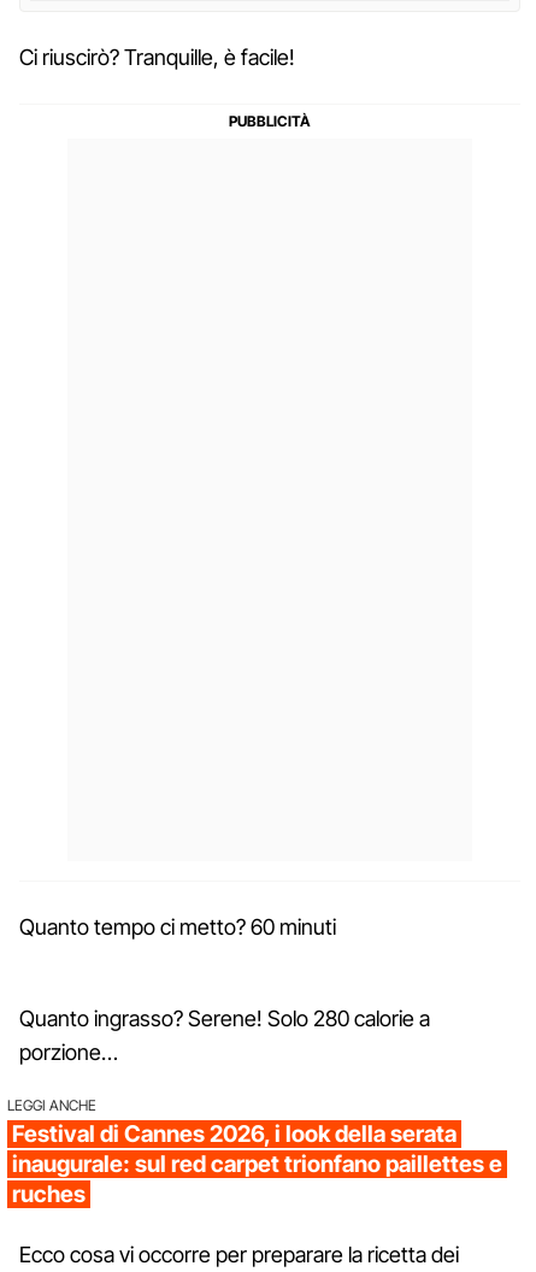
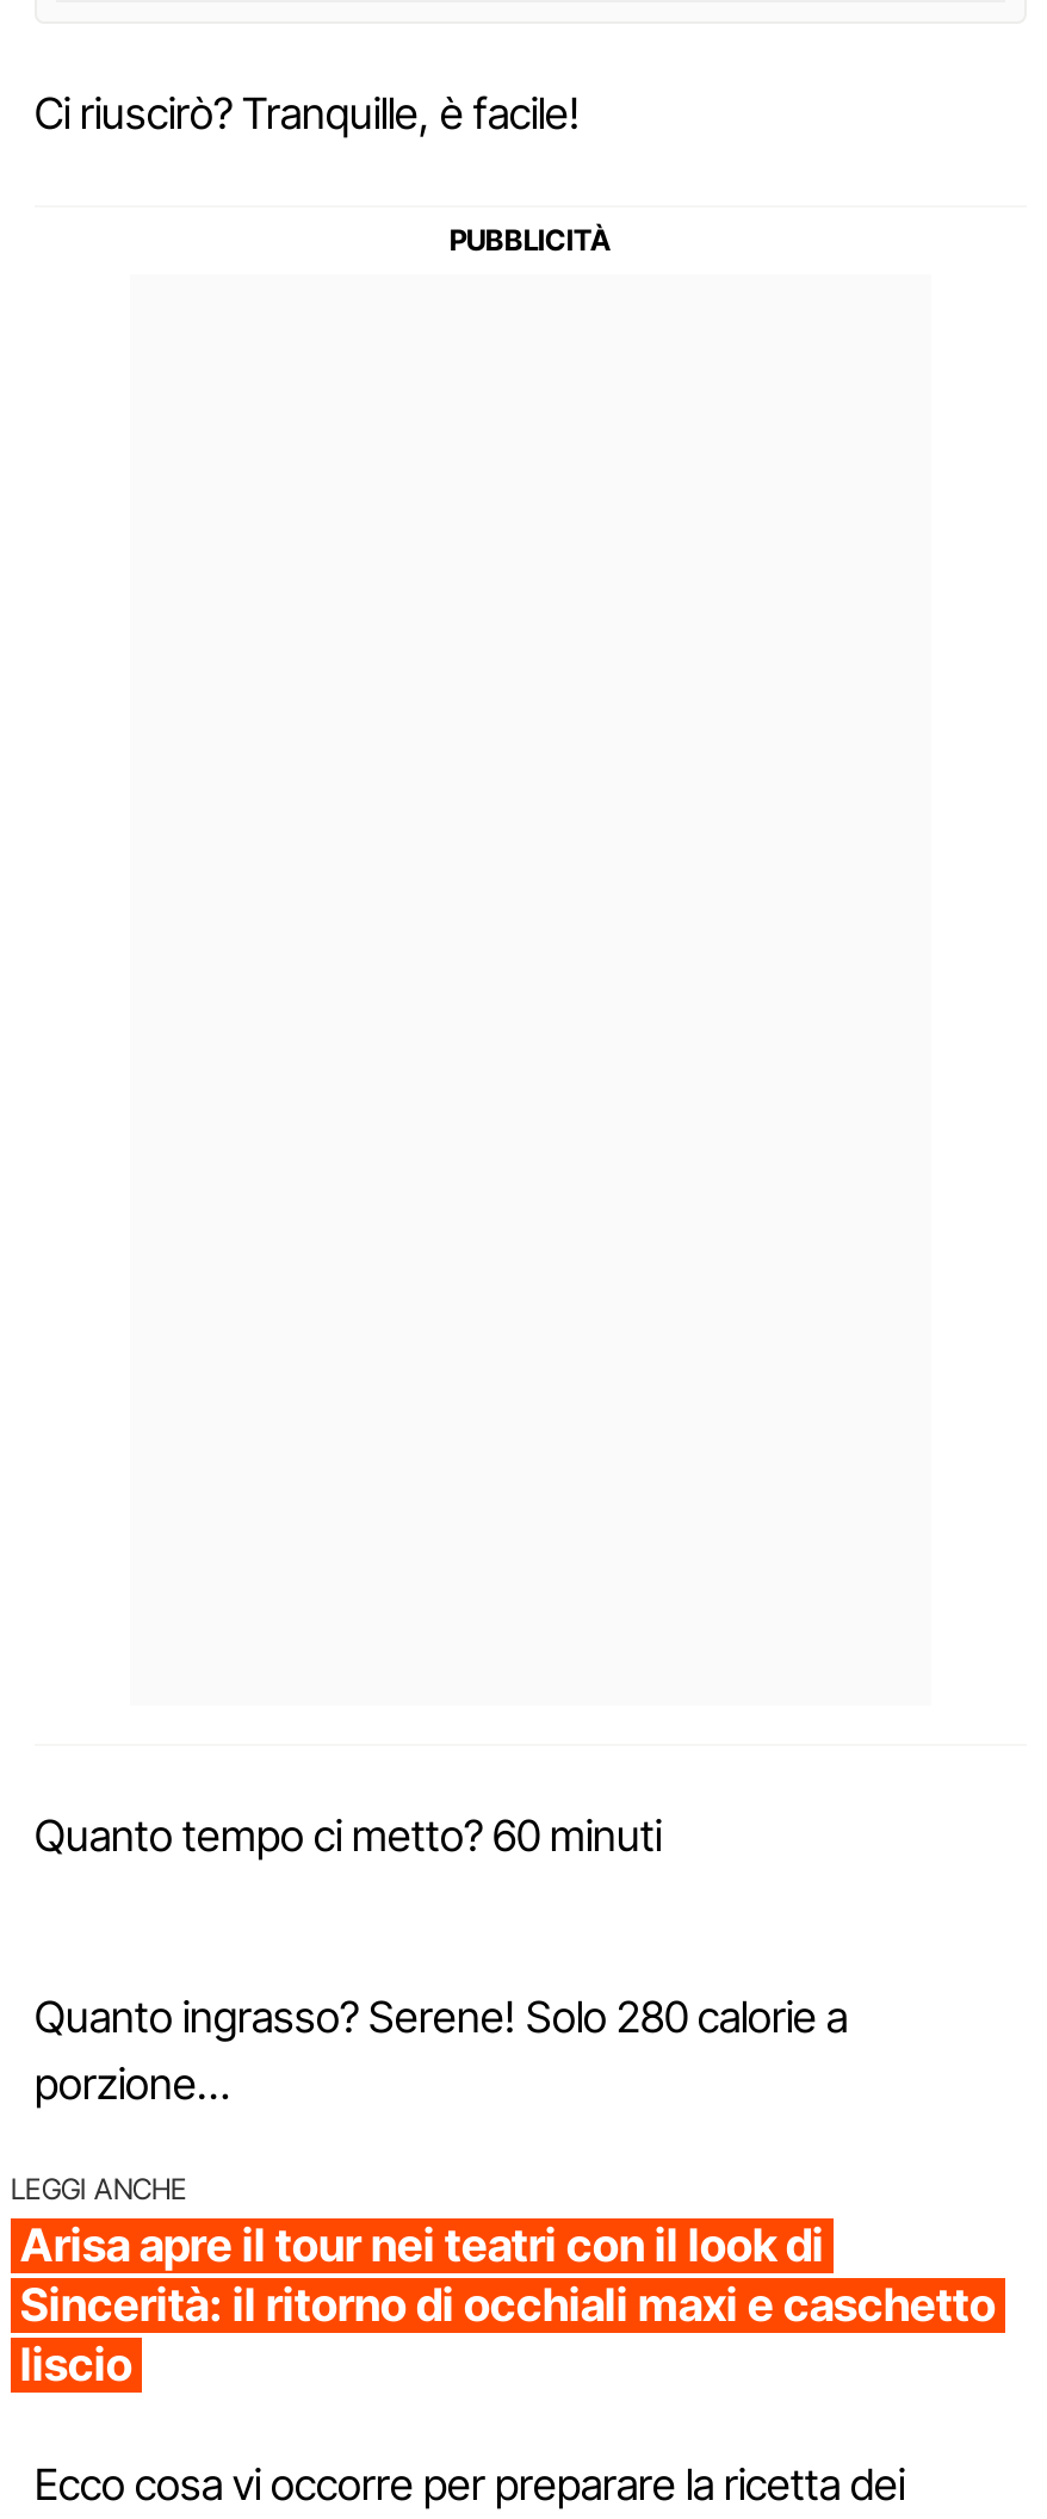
[12,1120,502,1208] Festival di Cannes 2026, i look della serata | inaugurale: sul red carpet trionfano paillettes e | ruches -> [20,2218,996,2392] Arisa apre il tour nei teatri con il look di | Sincerità: il ritorno di occhiali maxi e caschetto | liscio

